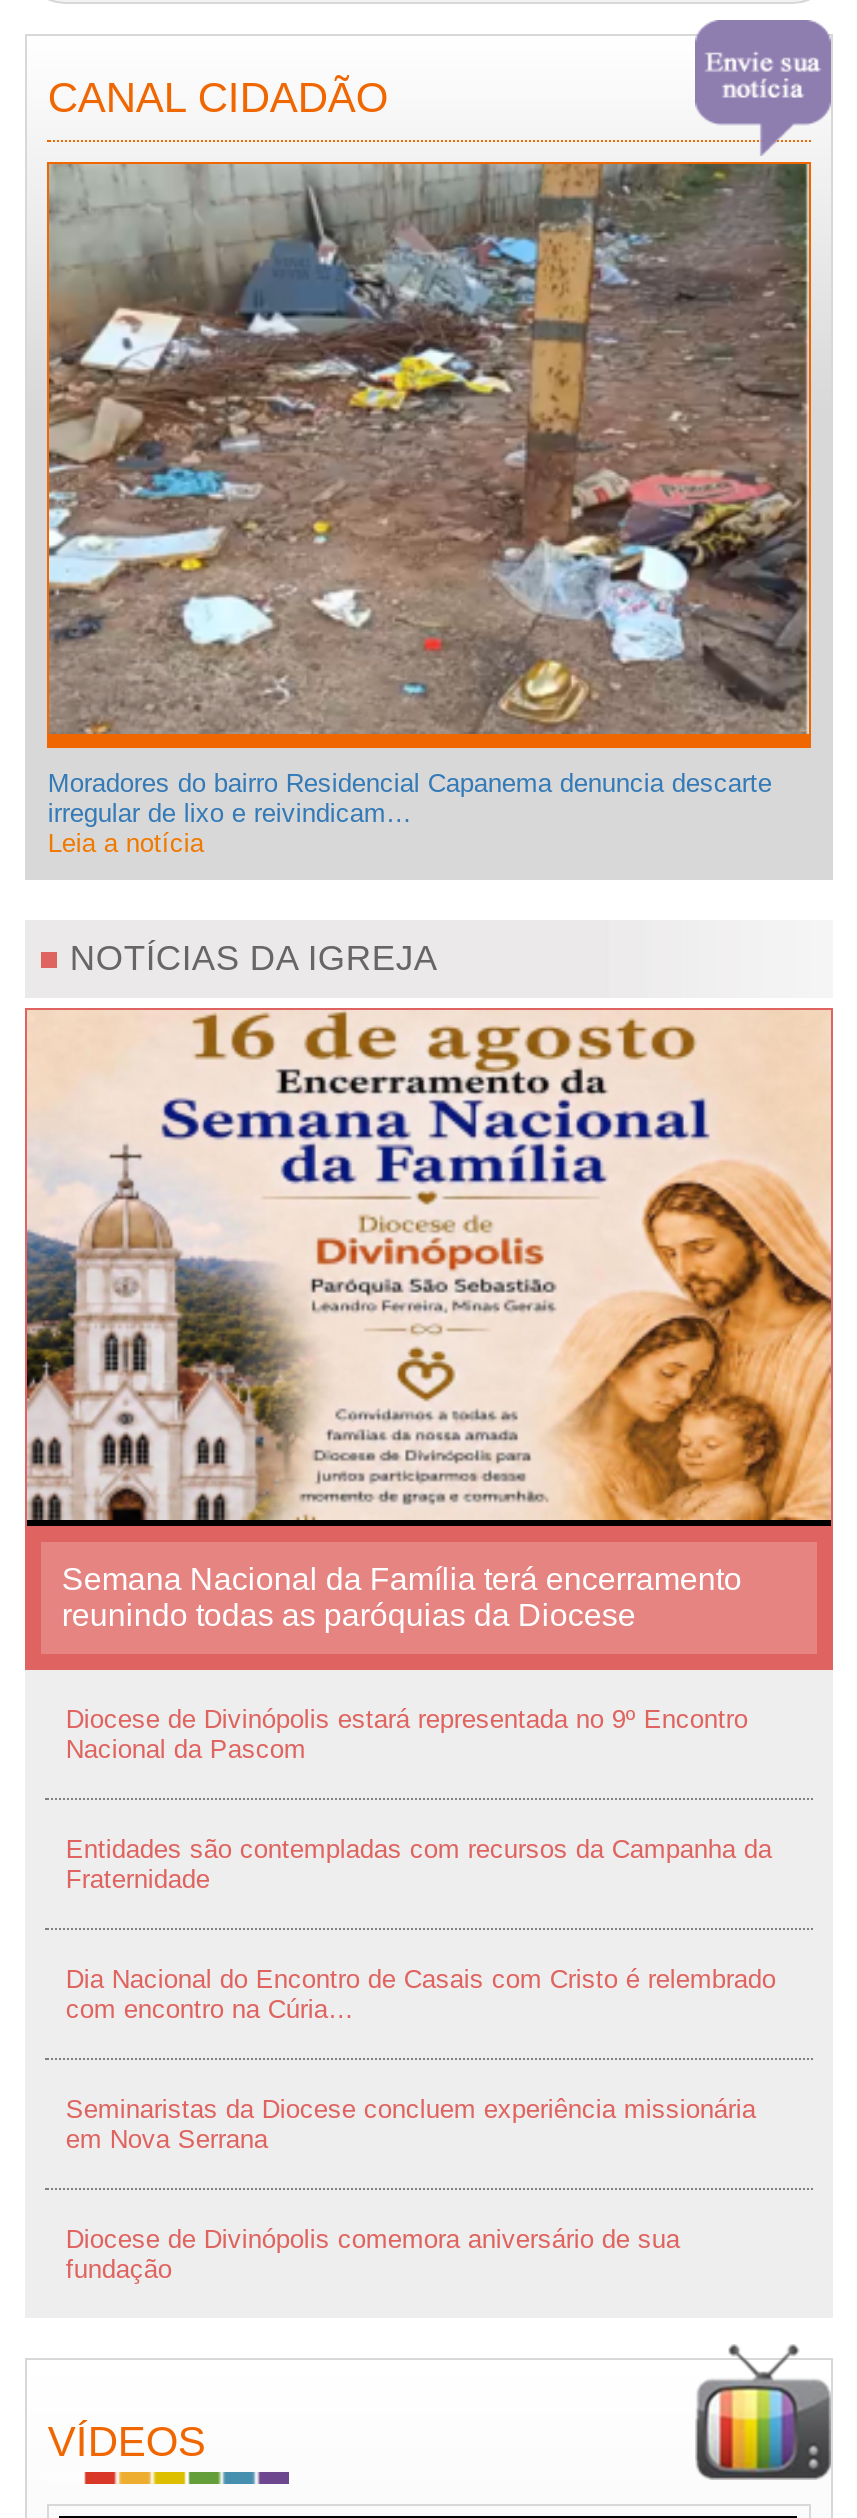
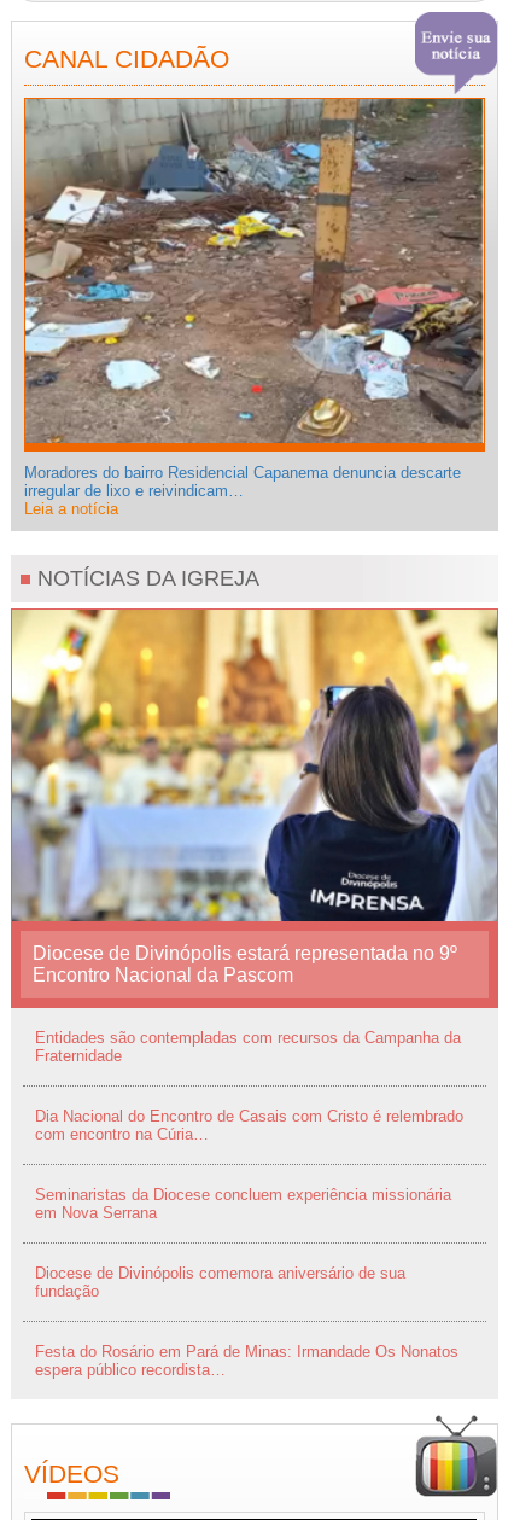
[25,1008,833,1765] [image] | Semana Nacional da Família terá encerramento | reunindo todas as paróquias da Diocese | Diocese de Divinópolis estará representada no 9º Encontro | Nacional da Pascom -> [11,608,498,986] [image] | Diocese de Divinópolis estará representada no 9º | Encontro Nacional da Pascom
moved [66,1835,776,2285] -> [35,1029,464,1301]: Entidades são contempladas com recursos da Campanha da | Fraternidade | Dia Nacional do Encontro de Casais com Cristo é relembrado | com encontro na Cúria… | Seminaristas da Diocese concluem experiência missionária | em Nova Serrana | Diocese de Divinópolis comemora aniversário de sua | fundação
none -> [35,1343,459,1379] Festa do Rosário em Pará de Minas: Irmandade Os Nonatos | espera público recordista…

